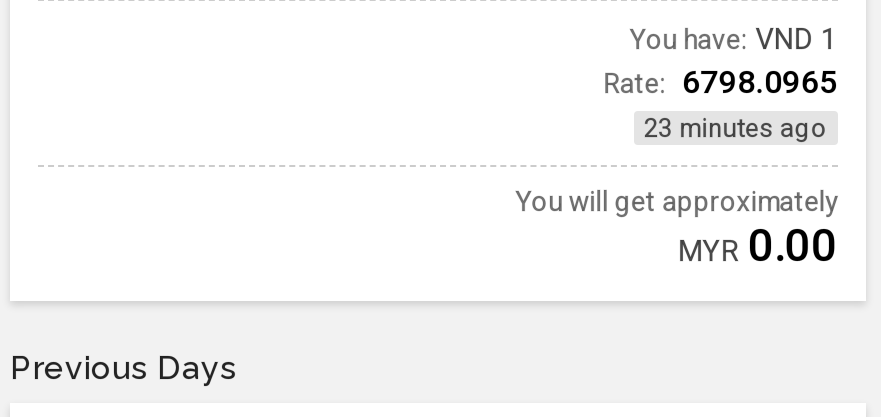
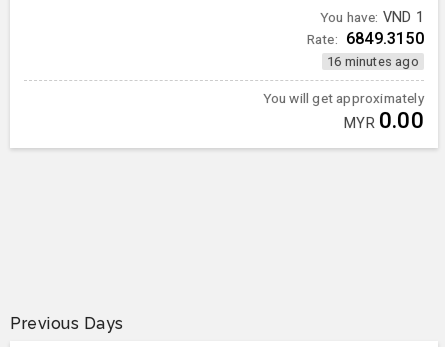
[604,62,838,100] Rate: 6798.0965 -> [307,29,424,48] Rate: 6849.3150
[644,112,828,142] 23 minutes ago -> [327,54,419,69] 16 minutes ago

